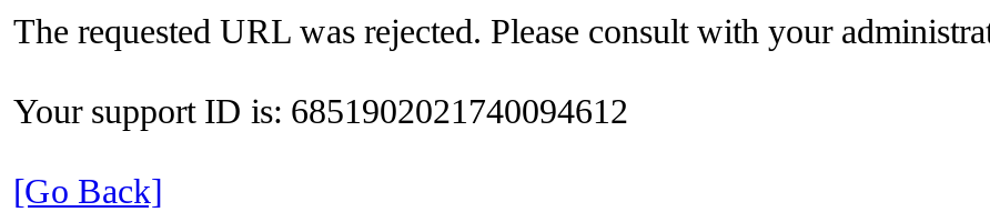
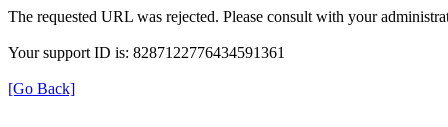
[13,92,628,130] Your support ID is: 6851902021740094612 -> [8,44,285,61] Your support ID is: 8287122776434591361

